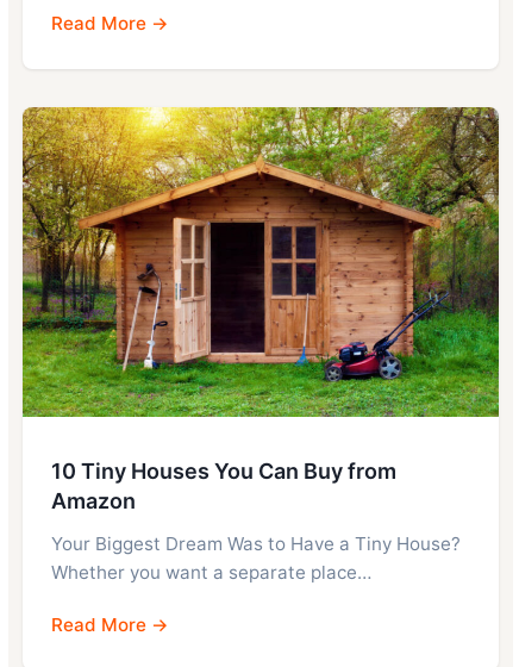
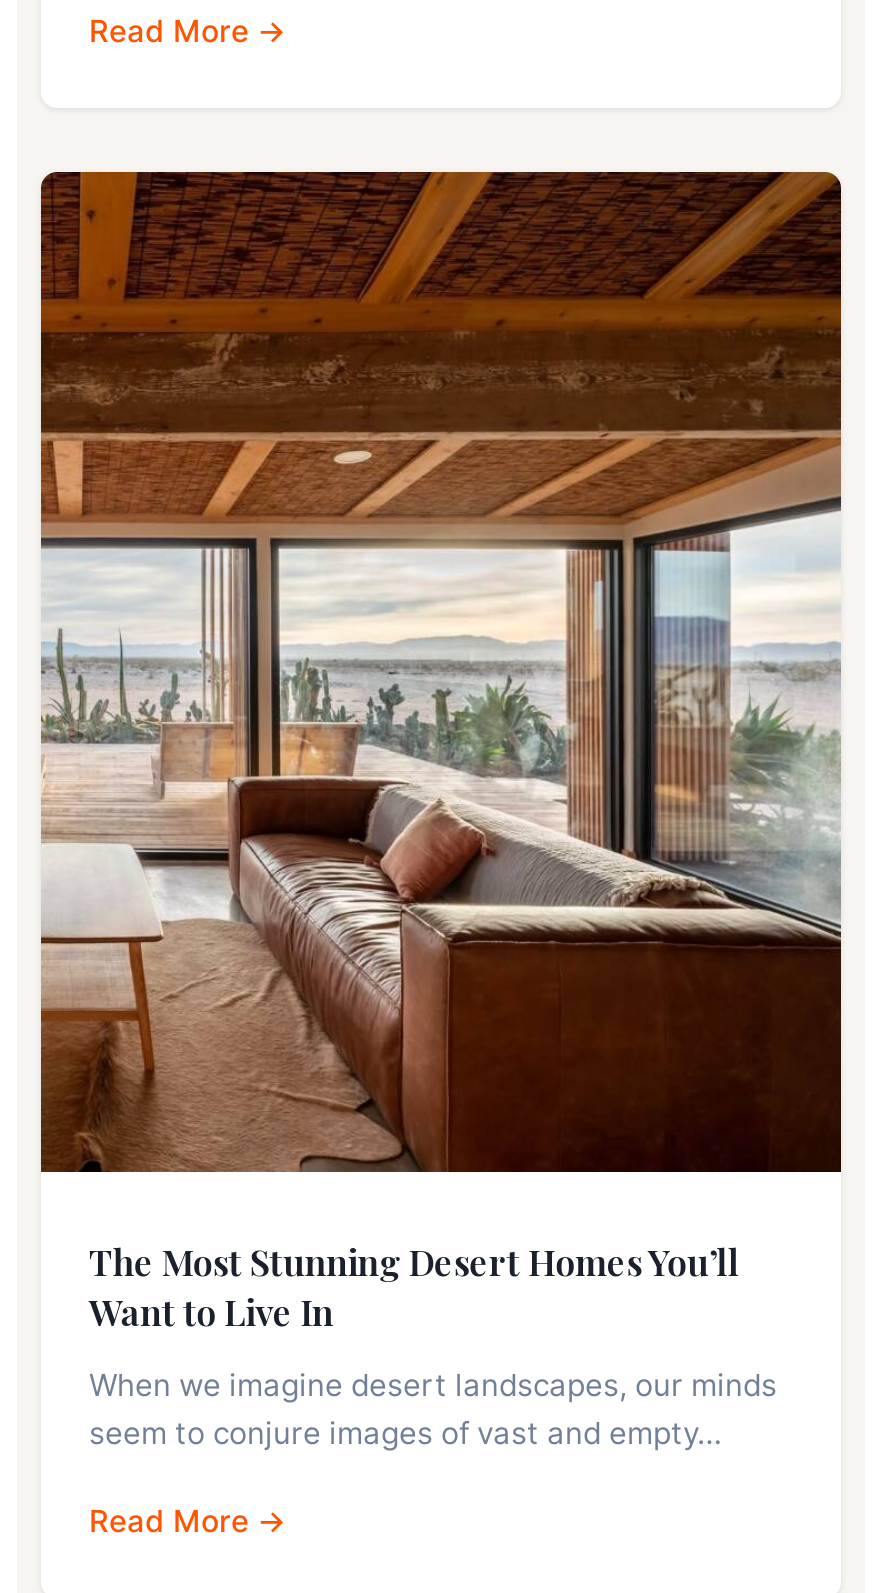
[21,106,500,513] [image] | 10 Tiny Houses You Can Buy from | Amazon -> [39,170,843,1337] [image] | The Most Stunning Desert Homes You’ll | Want to Live In
[51,532,461,583] Your Biggest Dream Was to Have a Tiny House? | Whether you want a separate place… -> [89,1367,777,1453] When we imagine desert landscapes, our minds | seem to conjure images of vast and empty…

